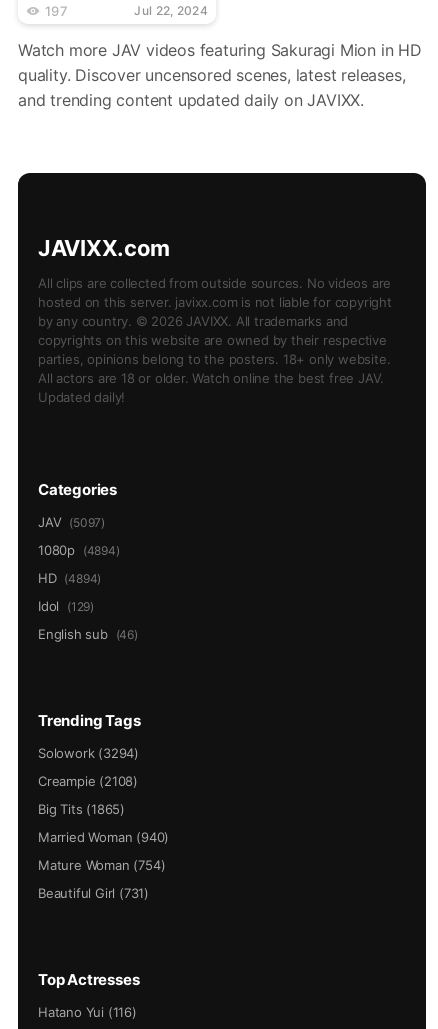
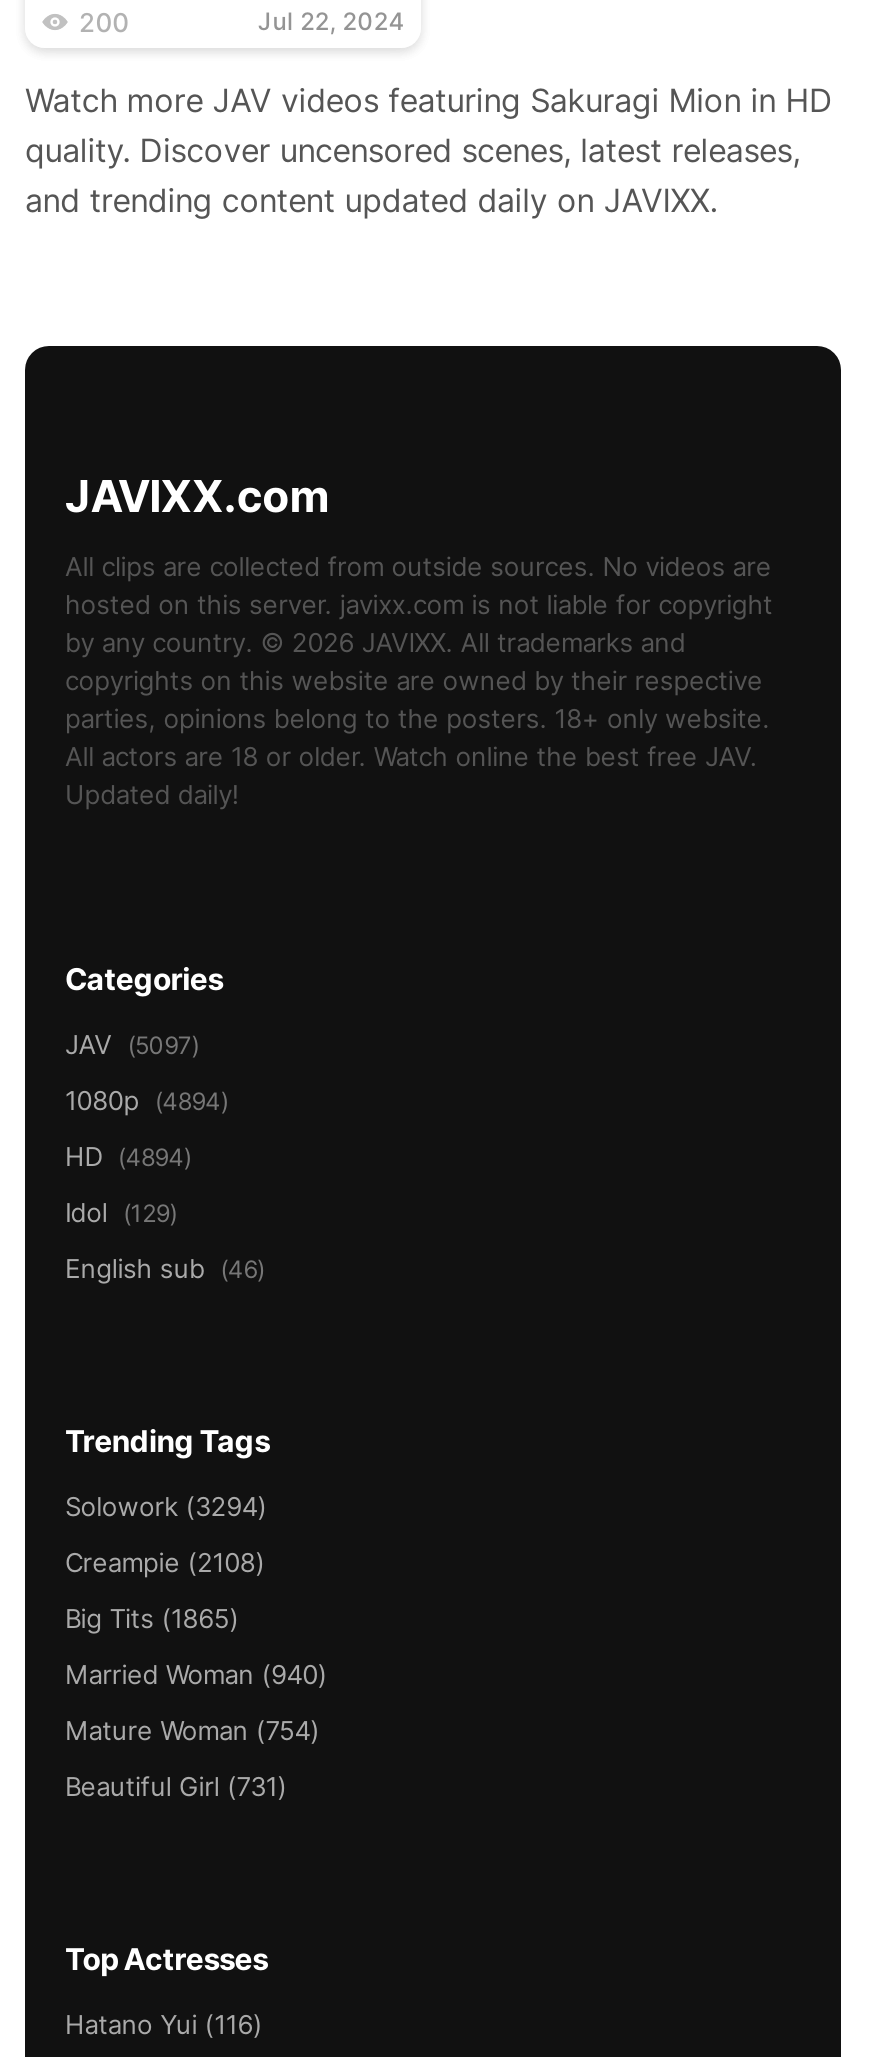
[45,3,68,19] 197 -> [79,5,129,37] 200

